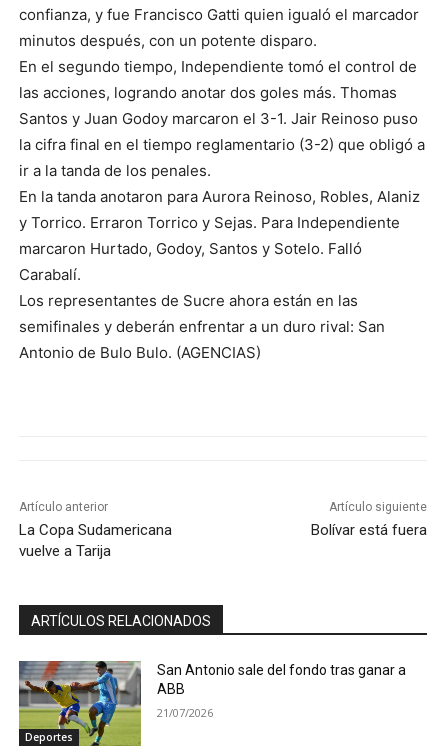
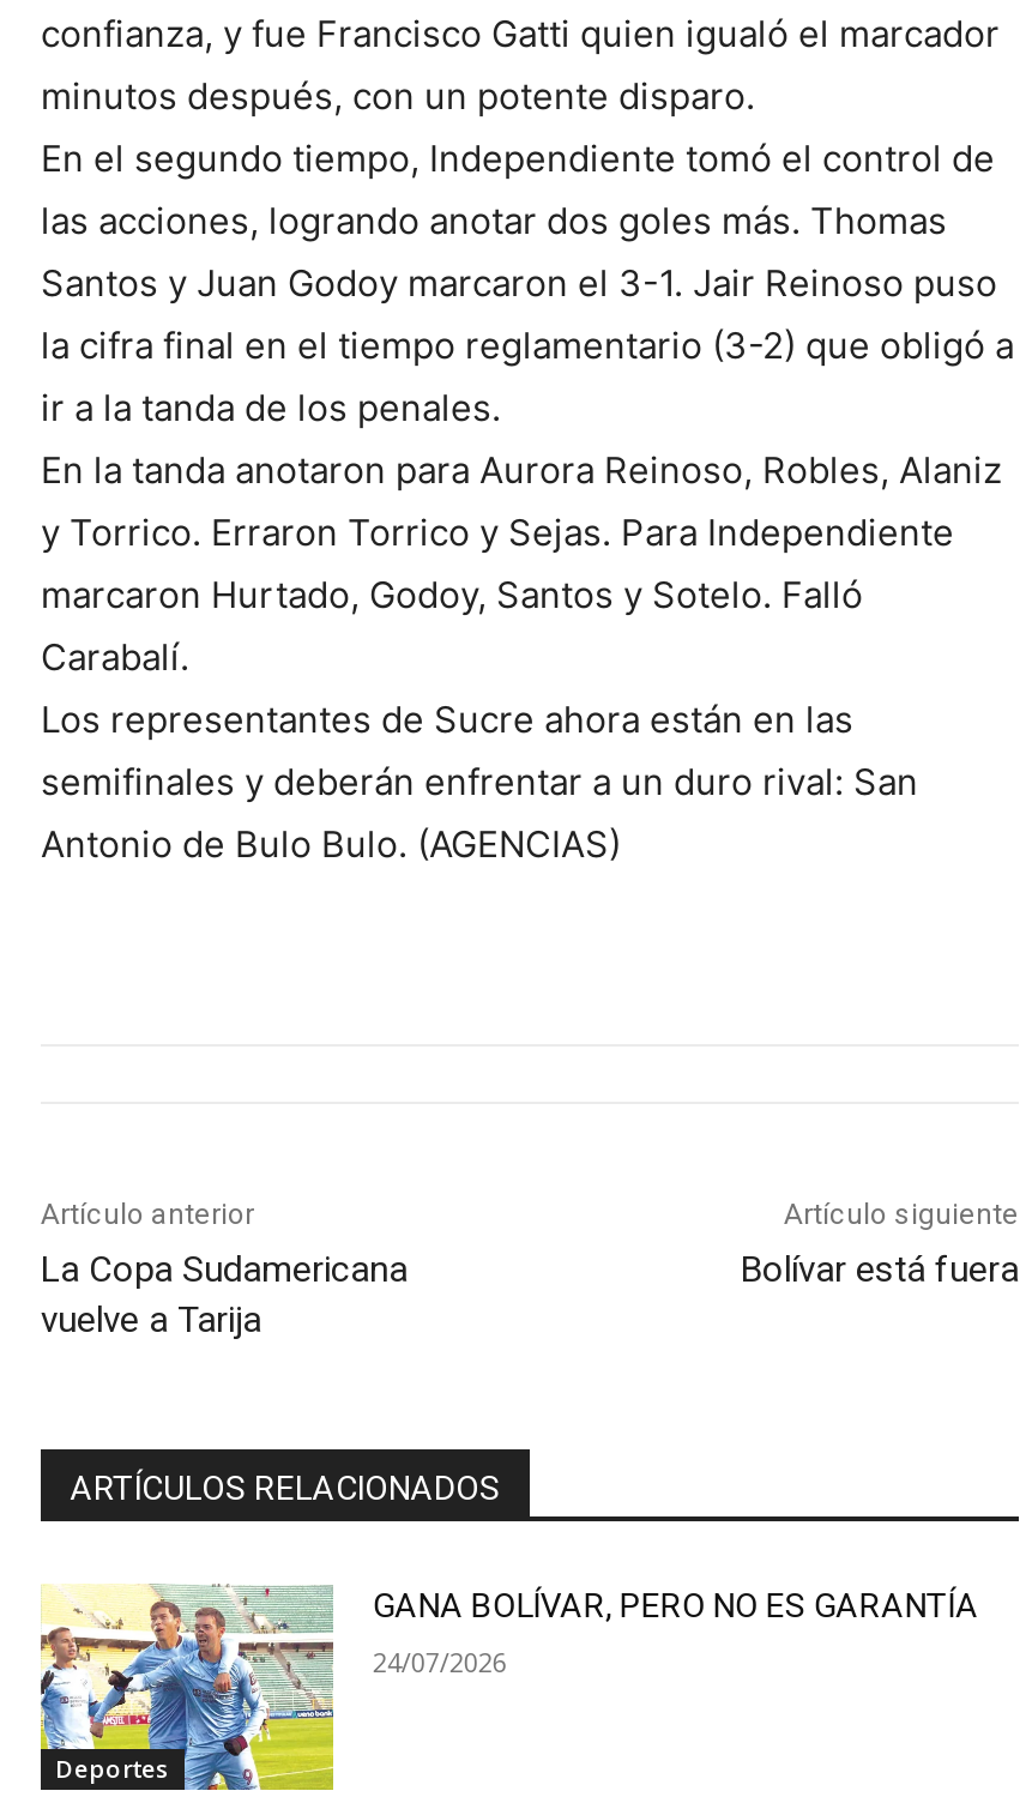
[18,660,406,747] [image] | San Antonio sale del fondo tras ganar a | ABB -> [41,1584,979,1792] [image] | GANA BOLÍVAR, PERO NO ES GARANTÍA
[157,705,213,720] 21/07/2026 -> [373,1643,507,1679] 24/07/2026

